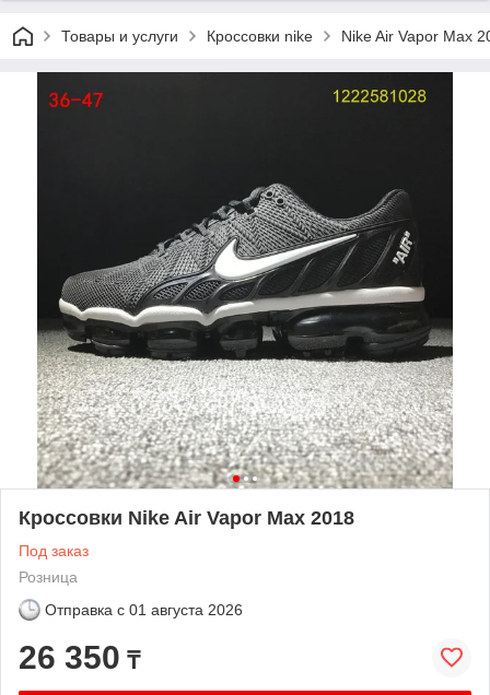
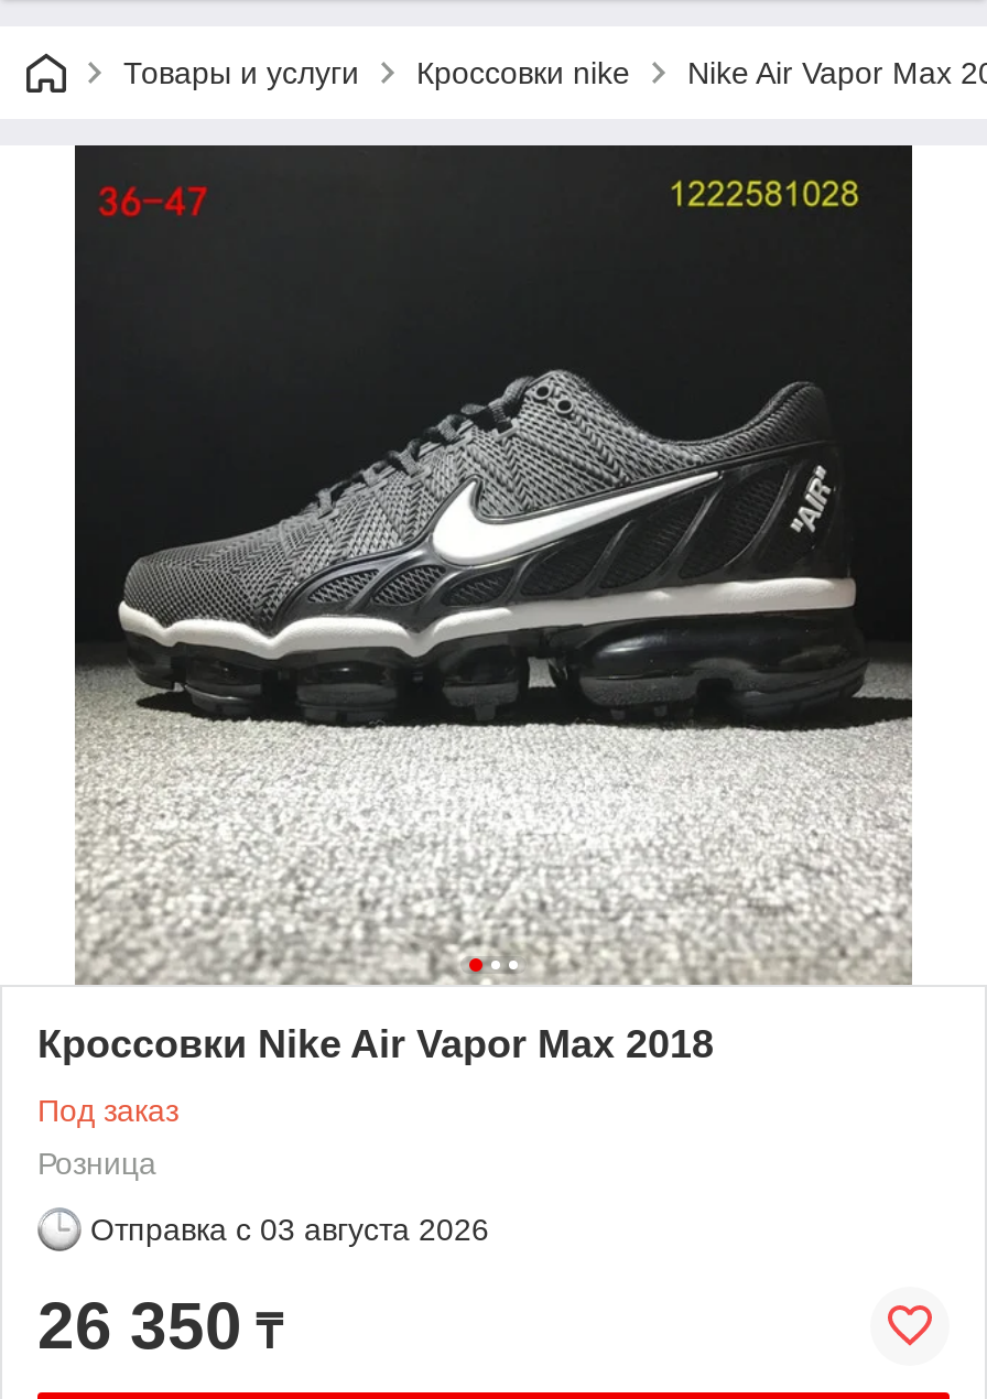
[45,601,243,618] Отправка с 01 августа 2026 -> [90,1211,489,1247] Отправка с 03 августа 2026

